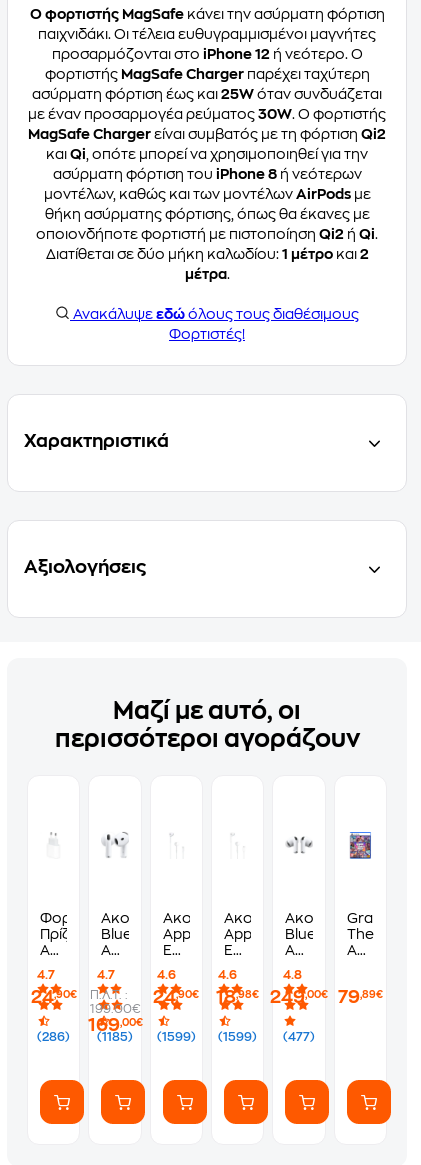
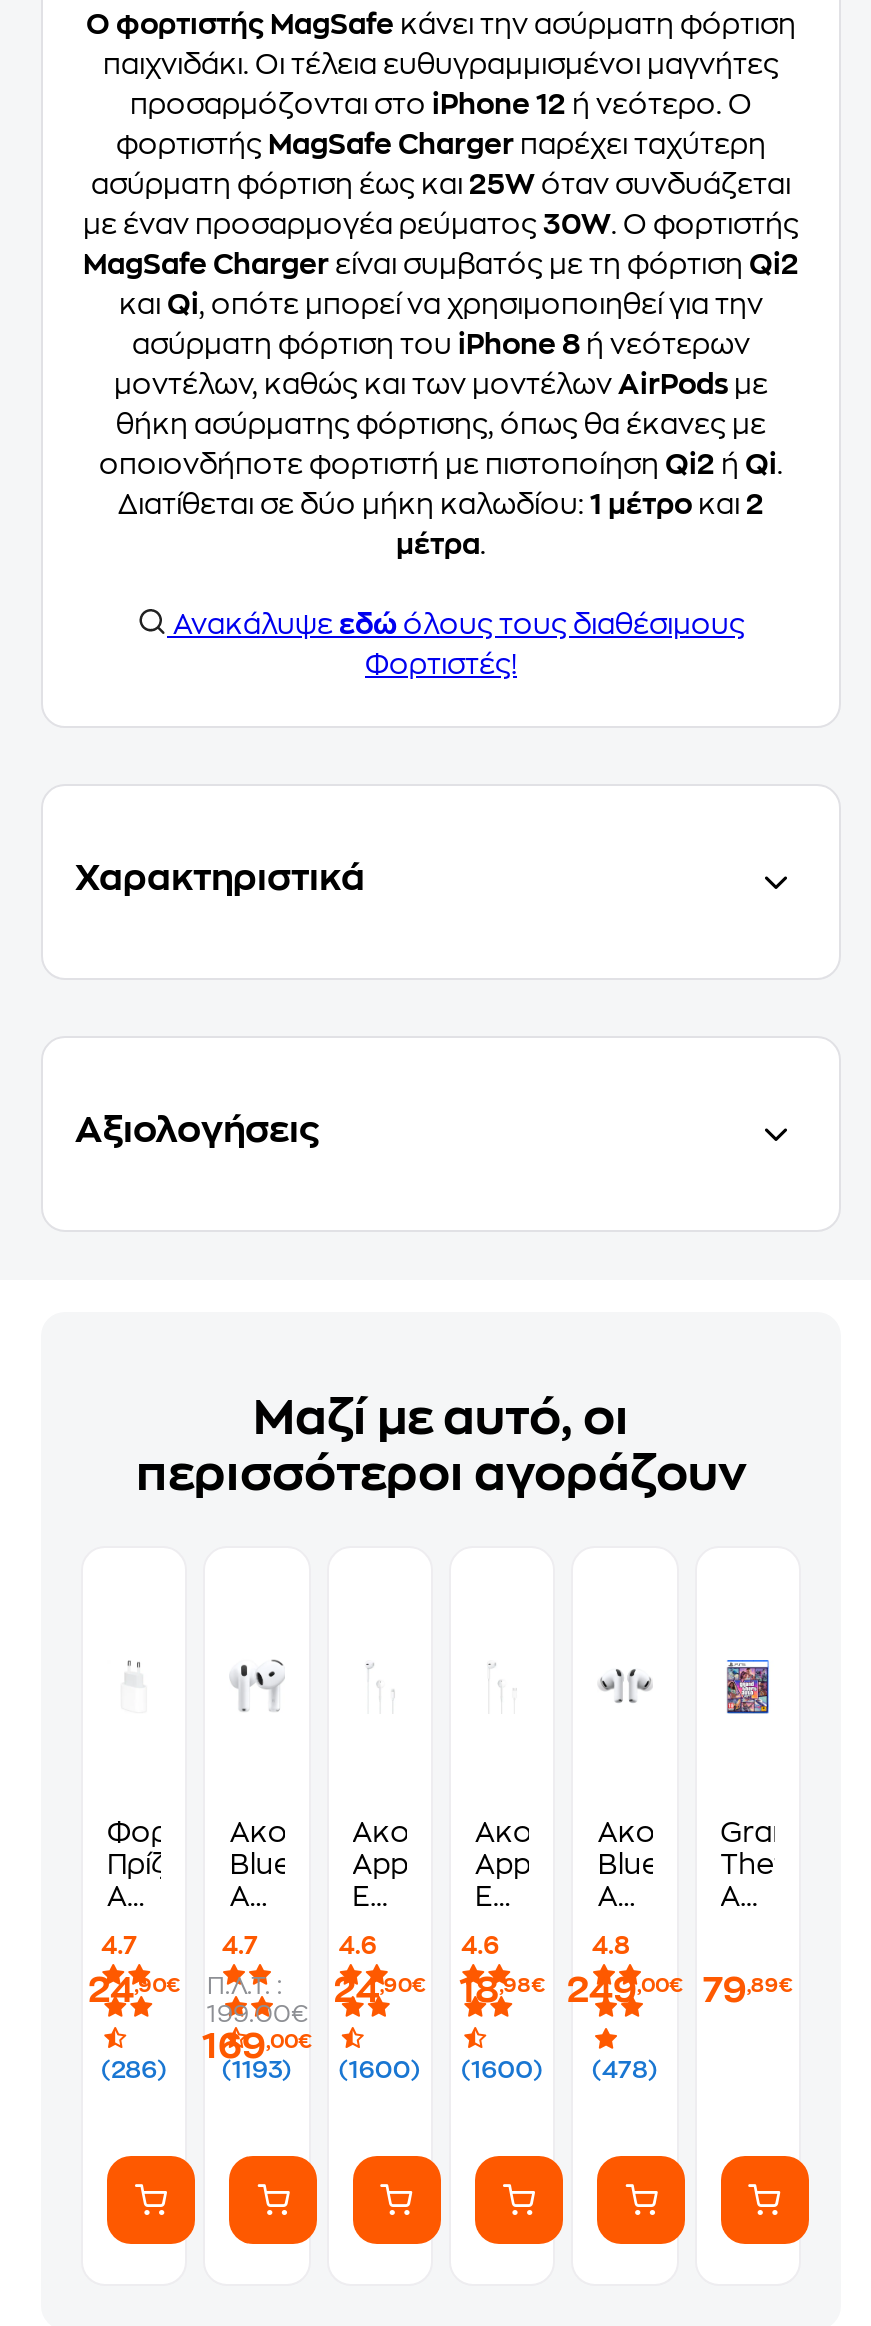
[97,1031,133,1043] (1185) -> [222,2058,292,2082] (1193)
[157,1031,196,1043] (1599) -> [339,2058,421,2082] (1600)
[218,1031,257,1043] (1599) -> [461,2058,543,2082] (1600)
[283,1031,315,1043] (477) -> [592,2058,658,2082] (478)

